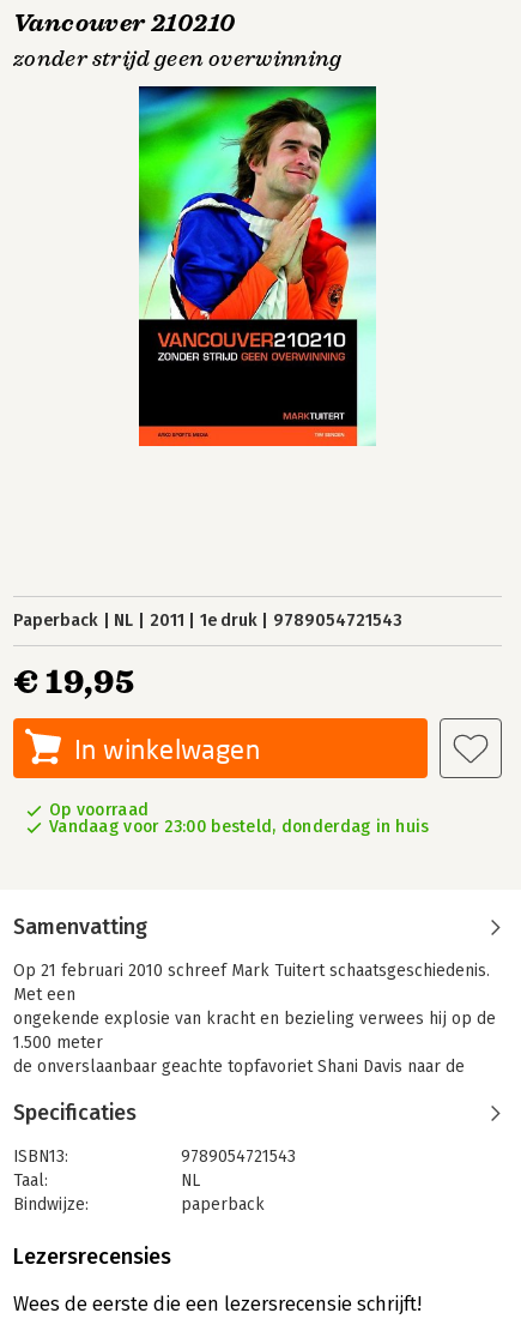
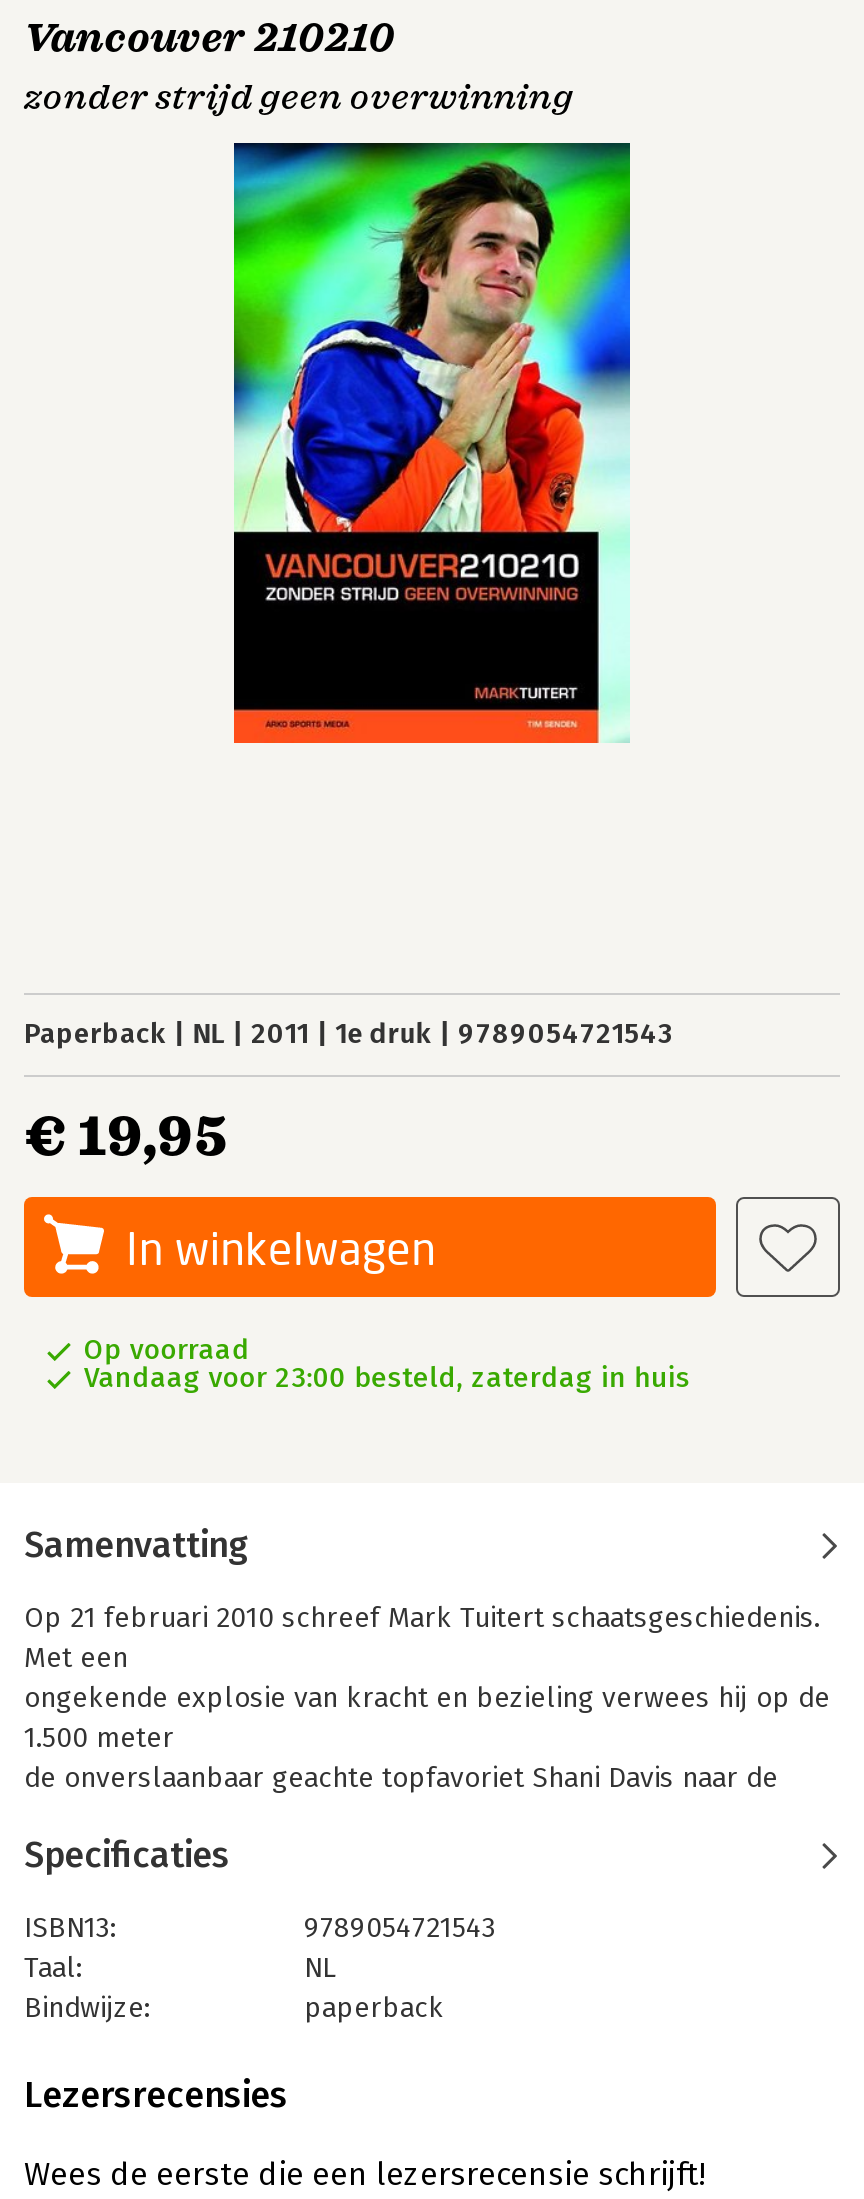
[49,817,429,837] Vandaag voor 23:00 besteld, donderdag in huis -> [84,1361,691,1395] Vandaag voor 23:00 besteld, zaterdag in huis

